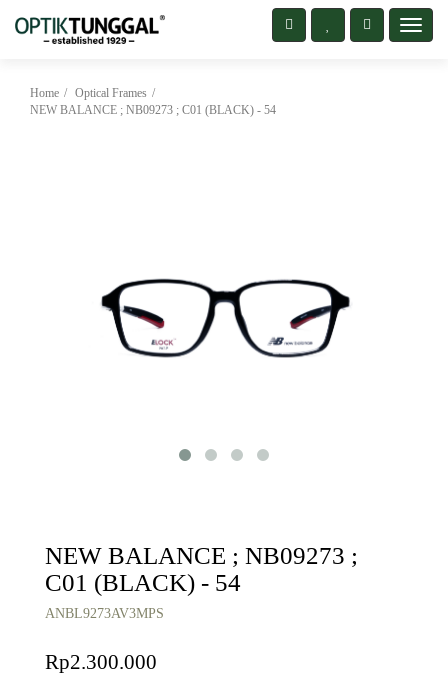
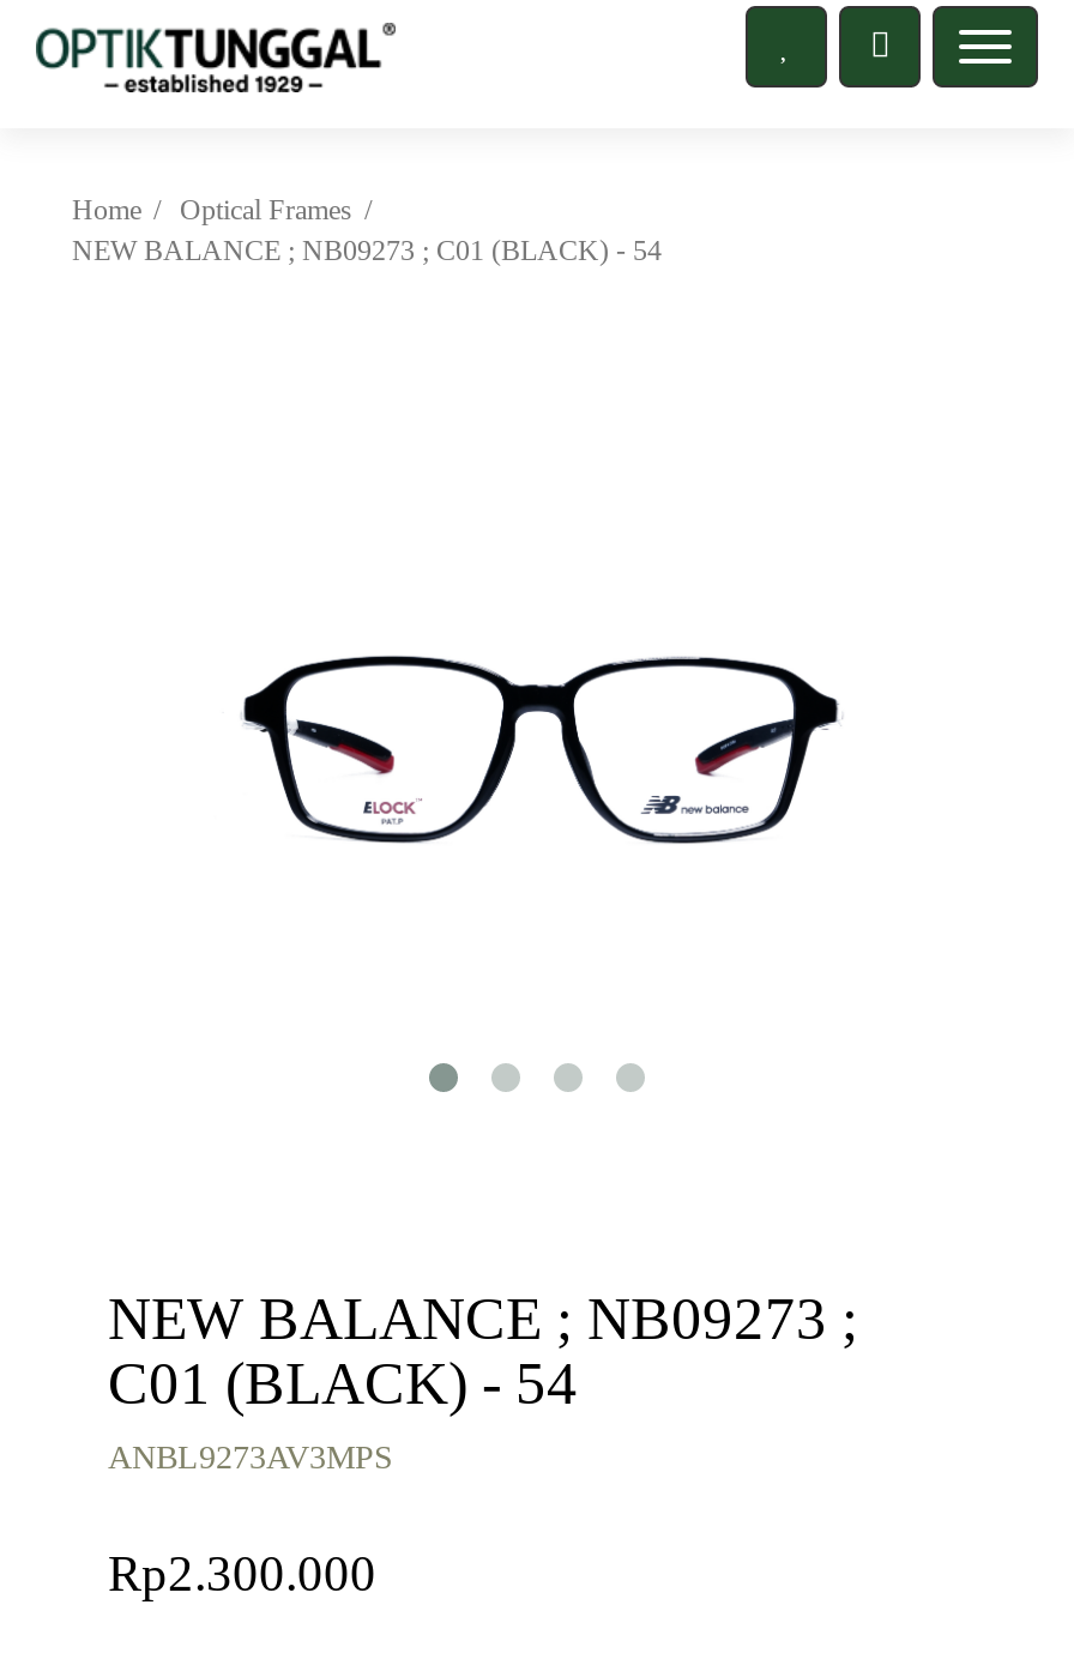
[271,7,307,43] [image] -> none

